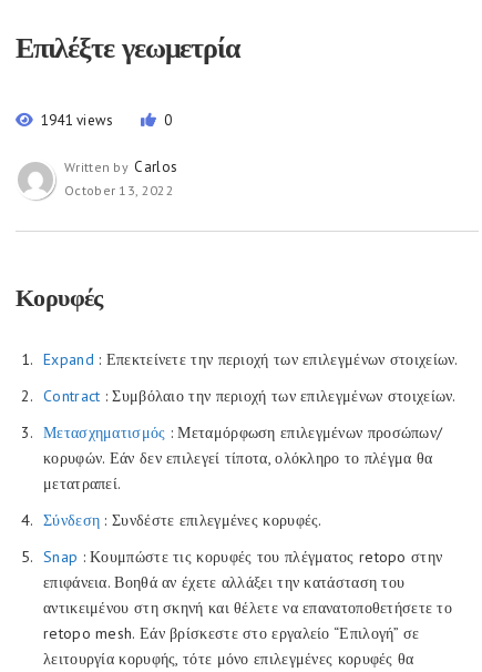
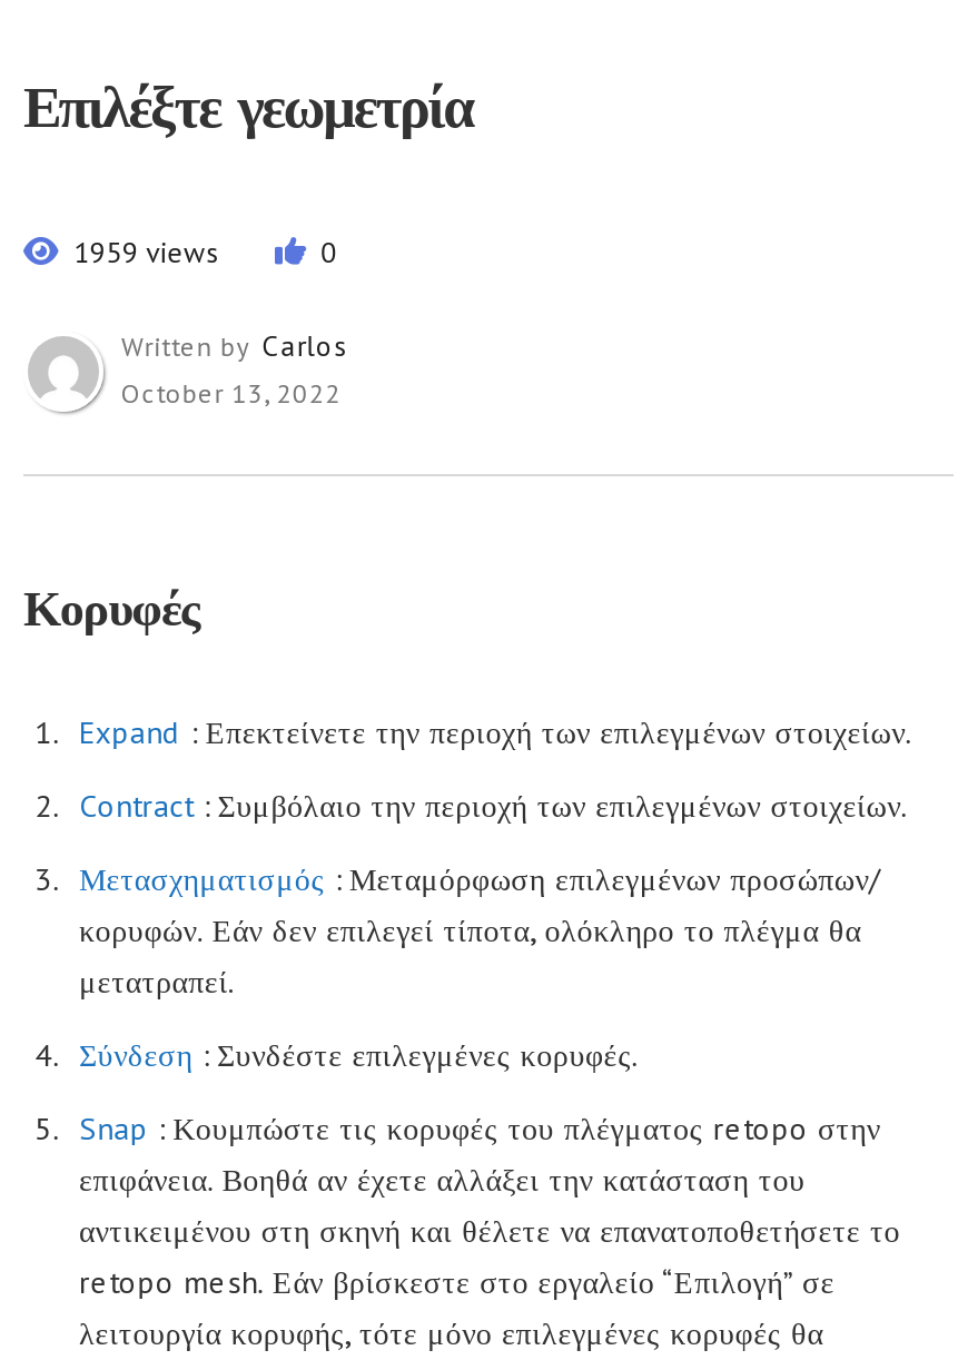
[41,111,114,130] 1941 views -> [74,234,221,272] 1959 views

